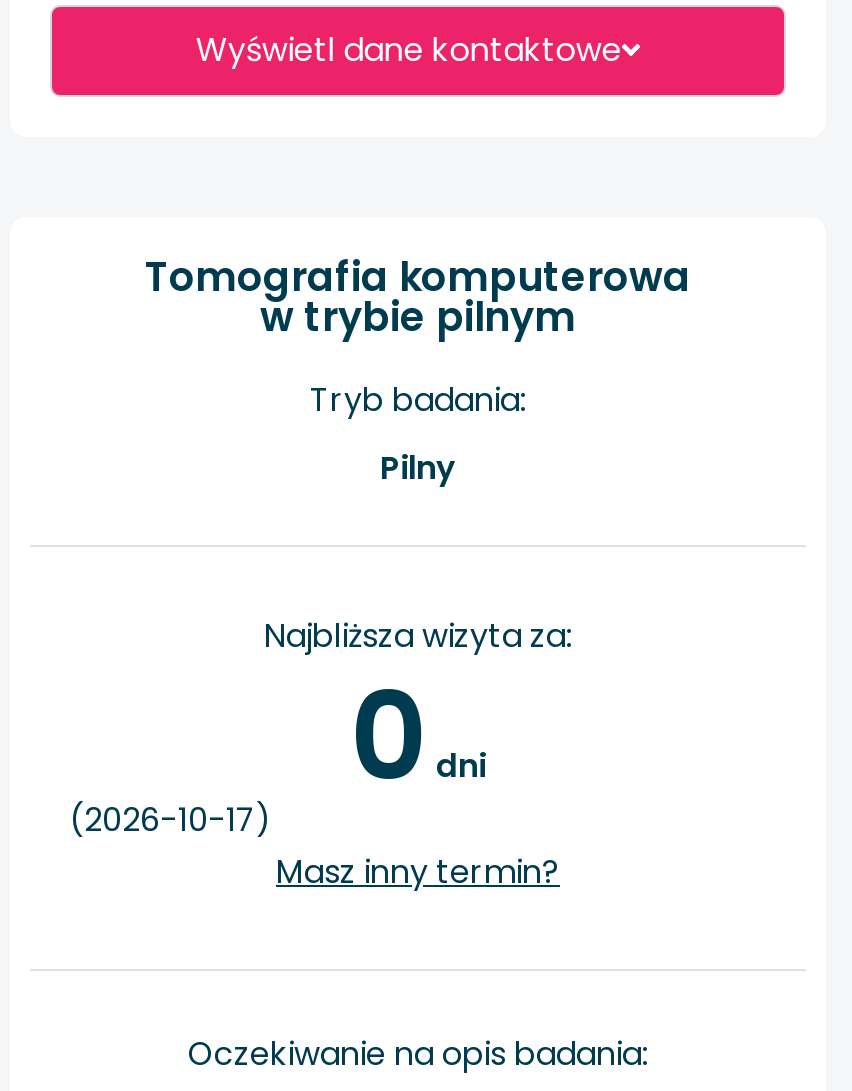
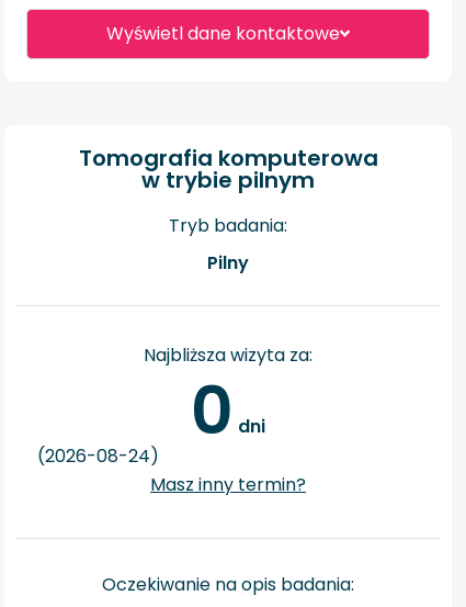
[70,797,272,843] (2026-10-17) -> [37,444,159,469] (2026-08-24)

